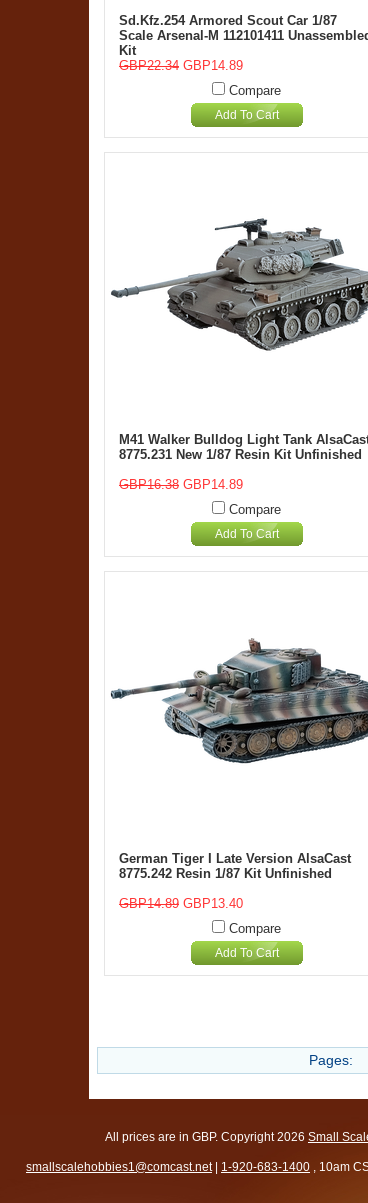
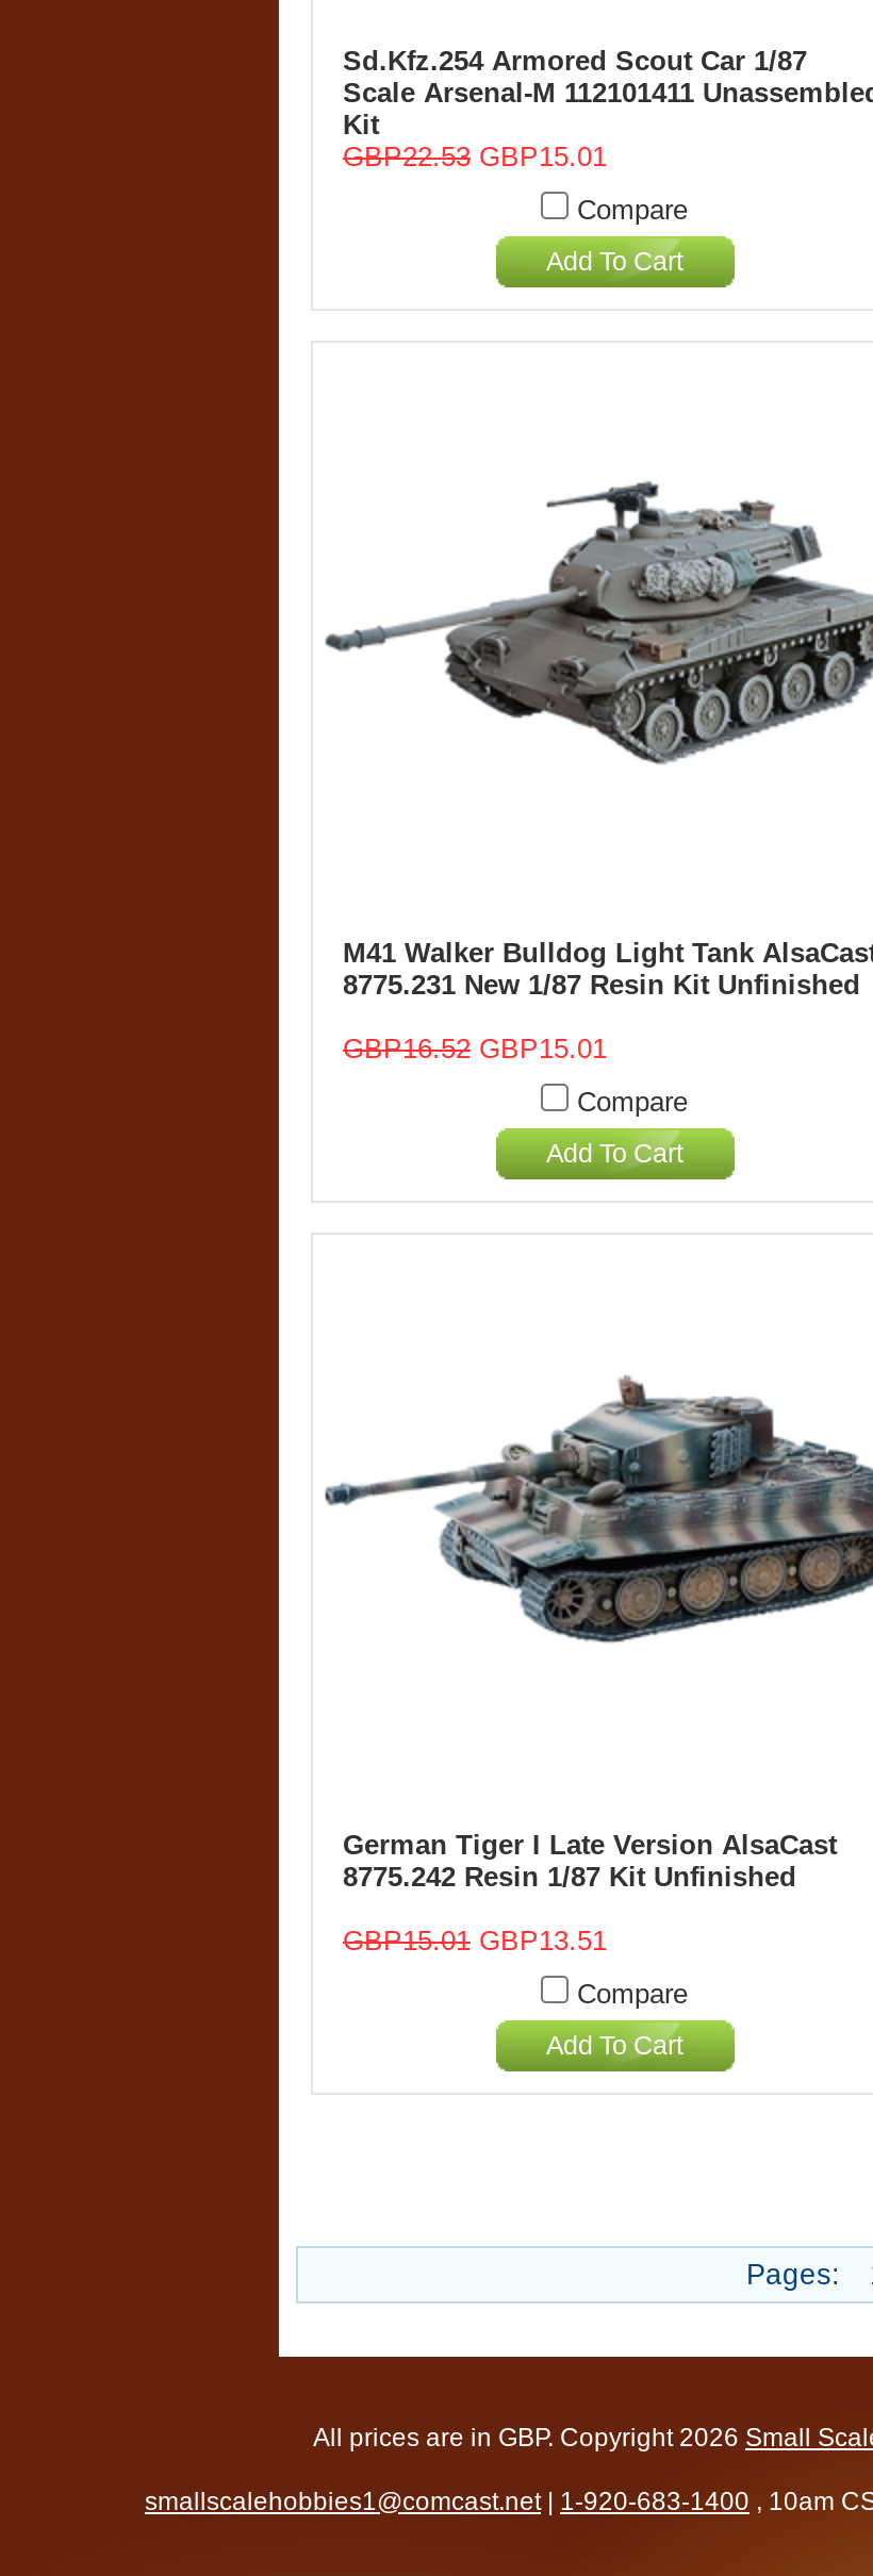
[119,58,243,73] GBP22.34 GBP14.89 -> [343,141,607,172] GBP22.53 GBP15.01
[119,477,243,492] GBP16.38 GBP14.89 -> [343,1033,607,1064] GBP16.52 GBP15.01
[119,896,243,911] GBP14.89 GBP13.40 -> [343,1925,607,1956] GBP15.01 GBP13.51

